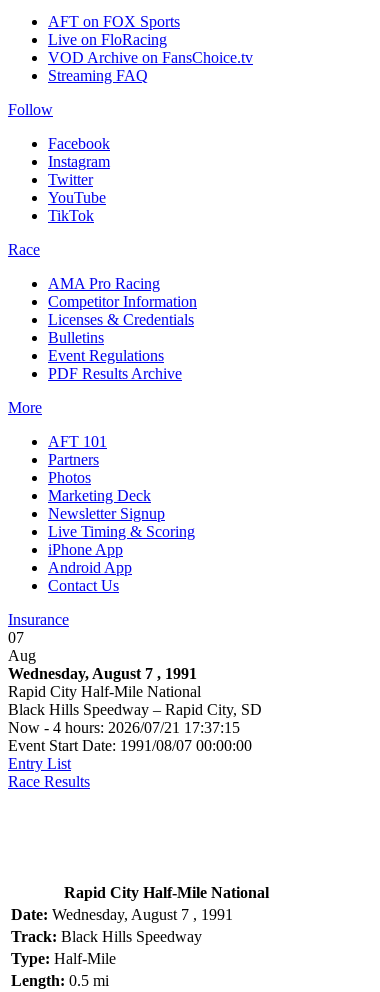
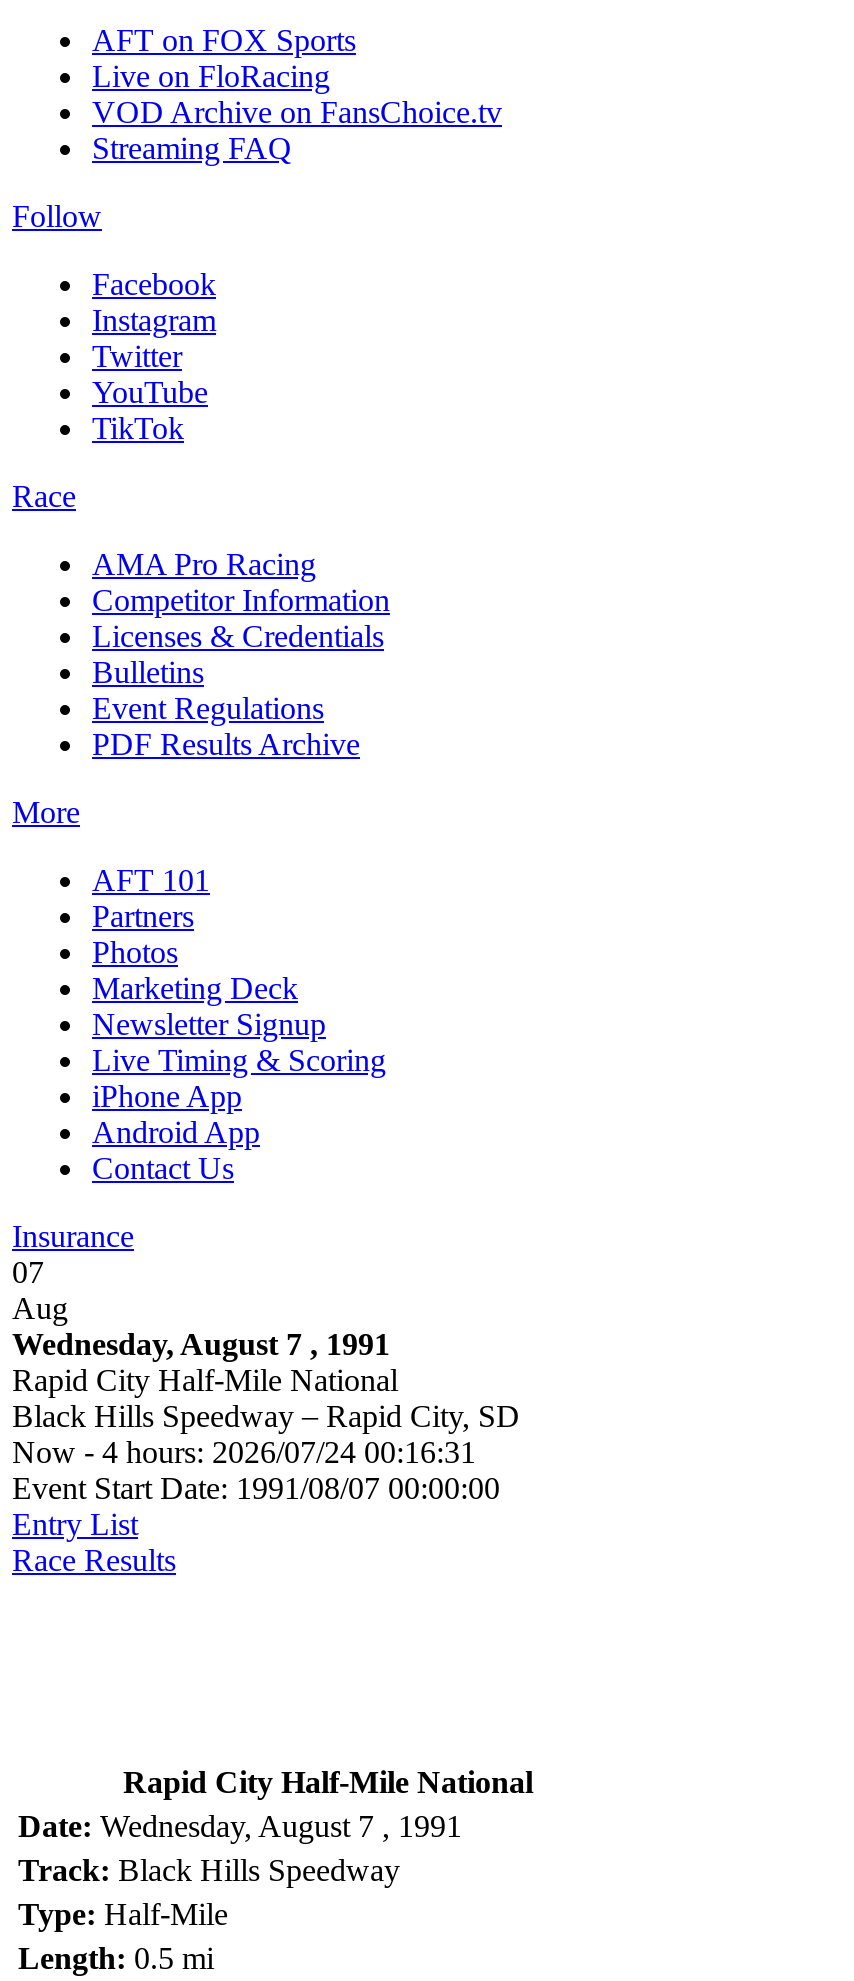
[8,719,240,736] Now - 4 hours: 2026/07/21 17:37:15 -> [12,1435,476,1469] Now - 4 hours: 2026/07/24 00:16:31

